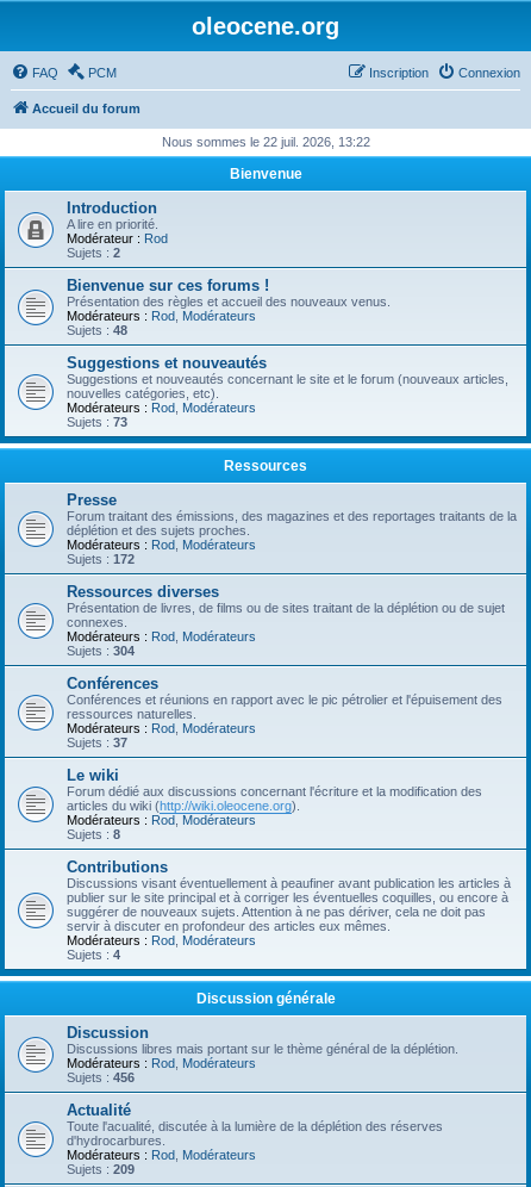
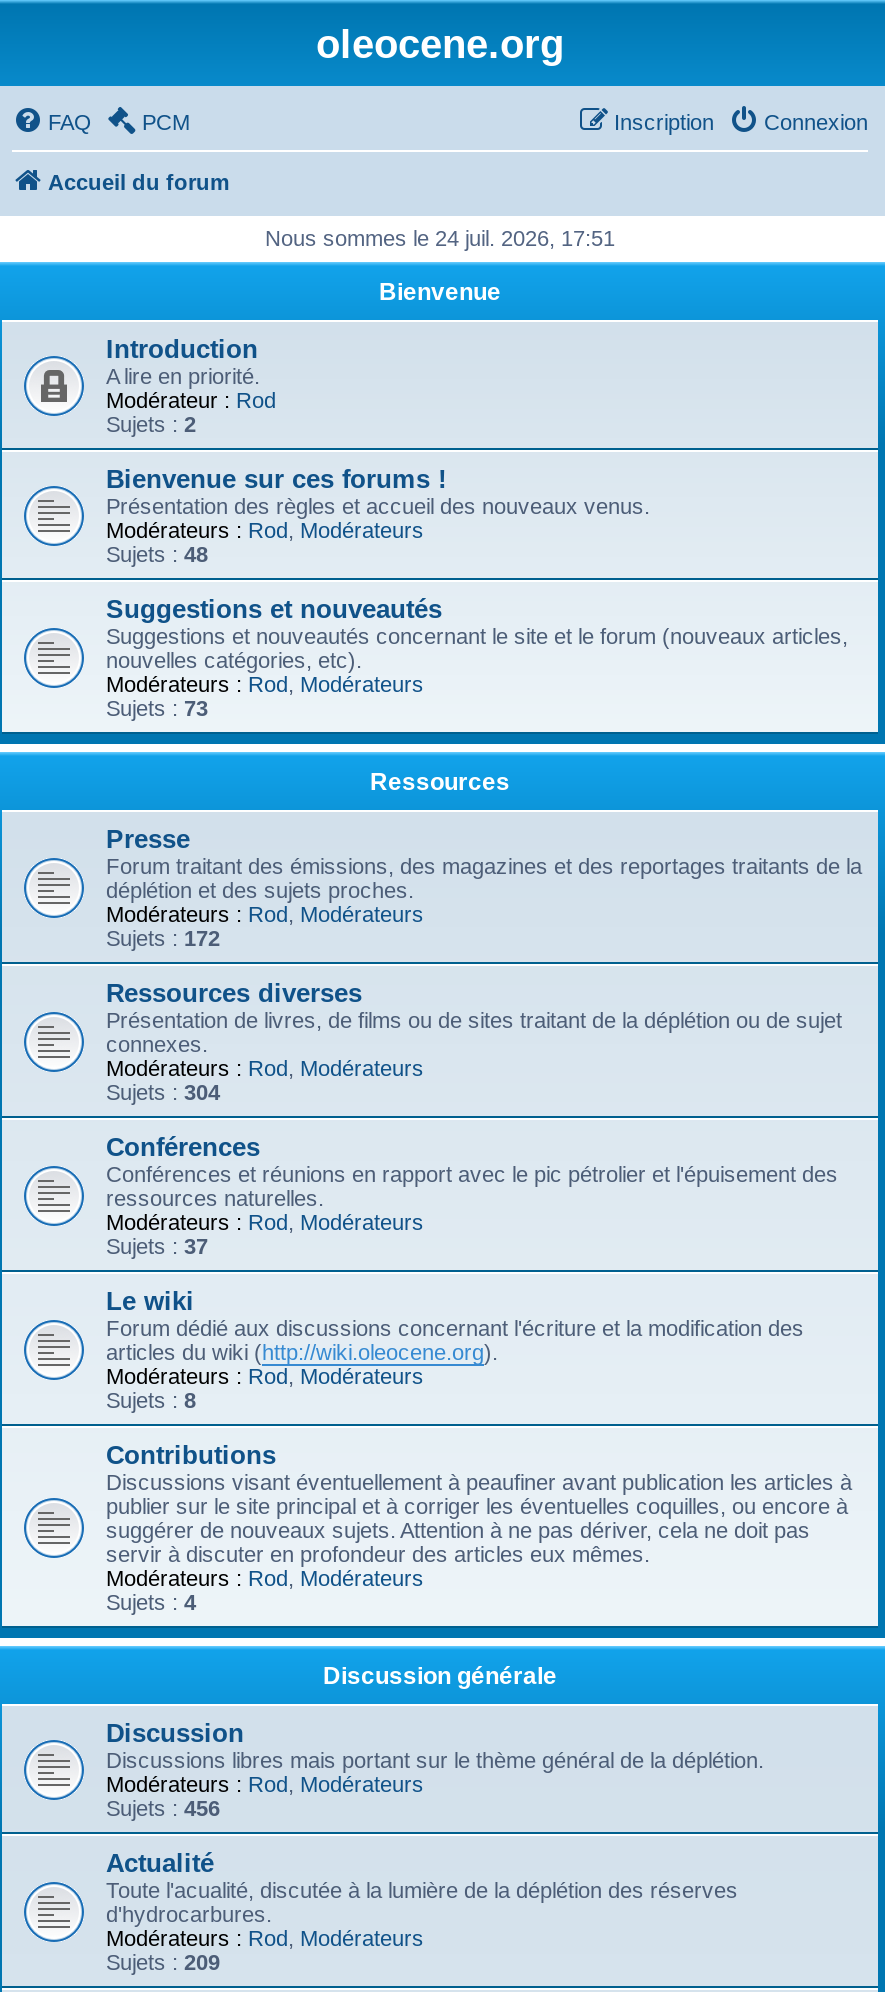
[161,135,370,149] Nous sommes le 22 juil. 2026, 13:22 -> [265,226,615,250] Nous sommes le 24 juil. 2026, 17:51

